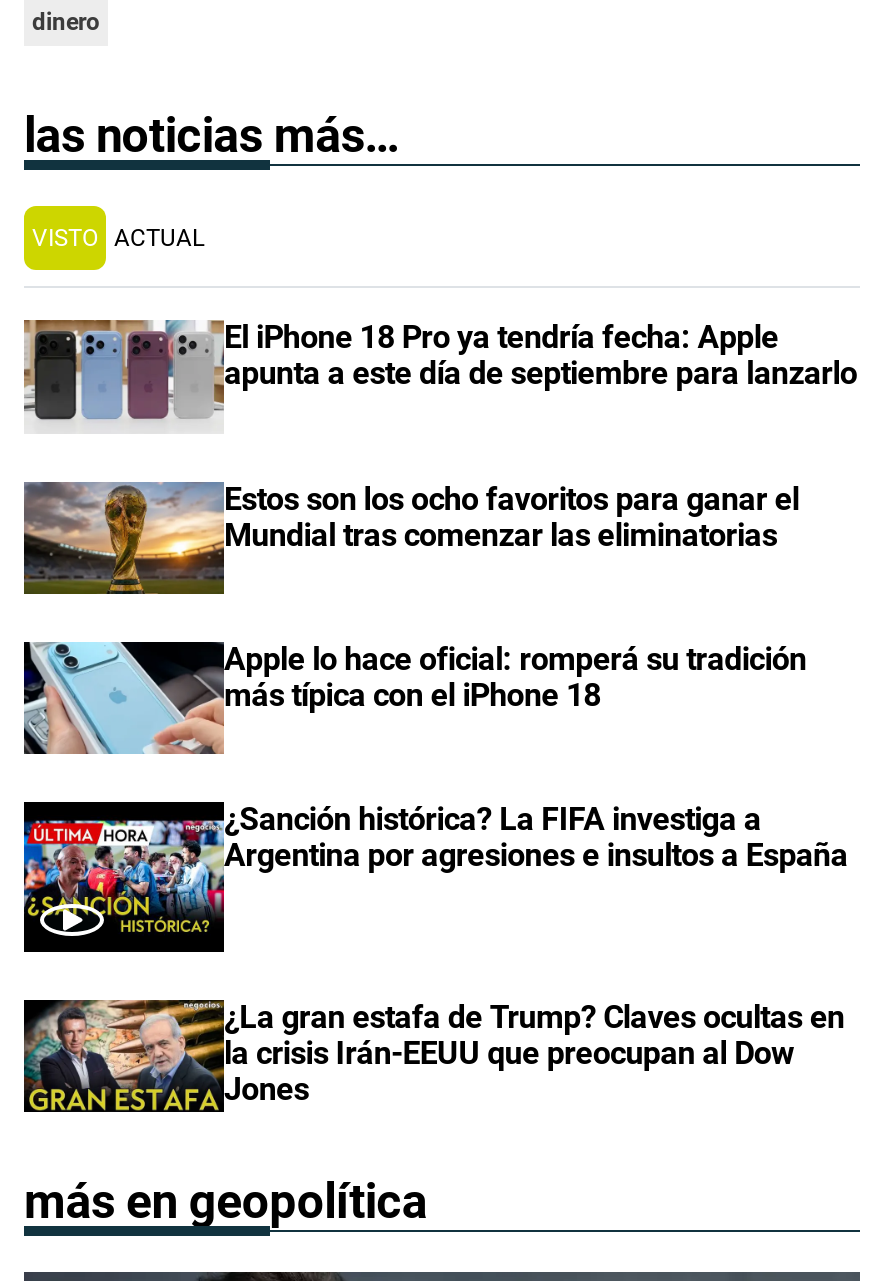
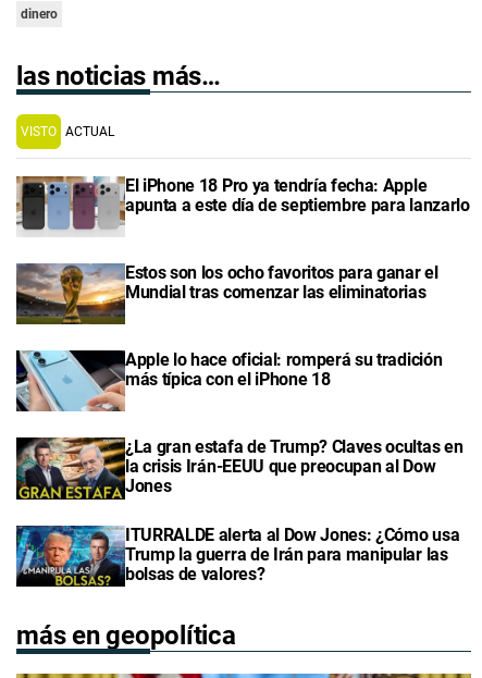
[22,800,848,956] [image] | ¿Sanción histórica? La FIFA investiga a | Argentina por agresiones e insultos a España -> none
moved [20,996,844,1116] -> [14,435,463,501]: [image] | ¿La gran estafa de Trump? Claves ocultas en | la crisis Irán-EEUU que preocupan al Dow | Jones
none -> [15,524,459,588] [image] | ITURRALDE alerta al Dow Jones: ¿Cómo usa | Trump la guerra de Irán para manipular las | bolsas de valores?

